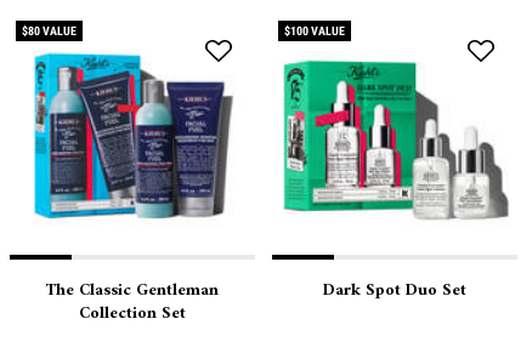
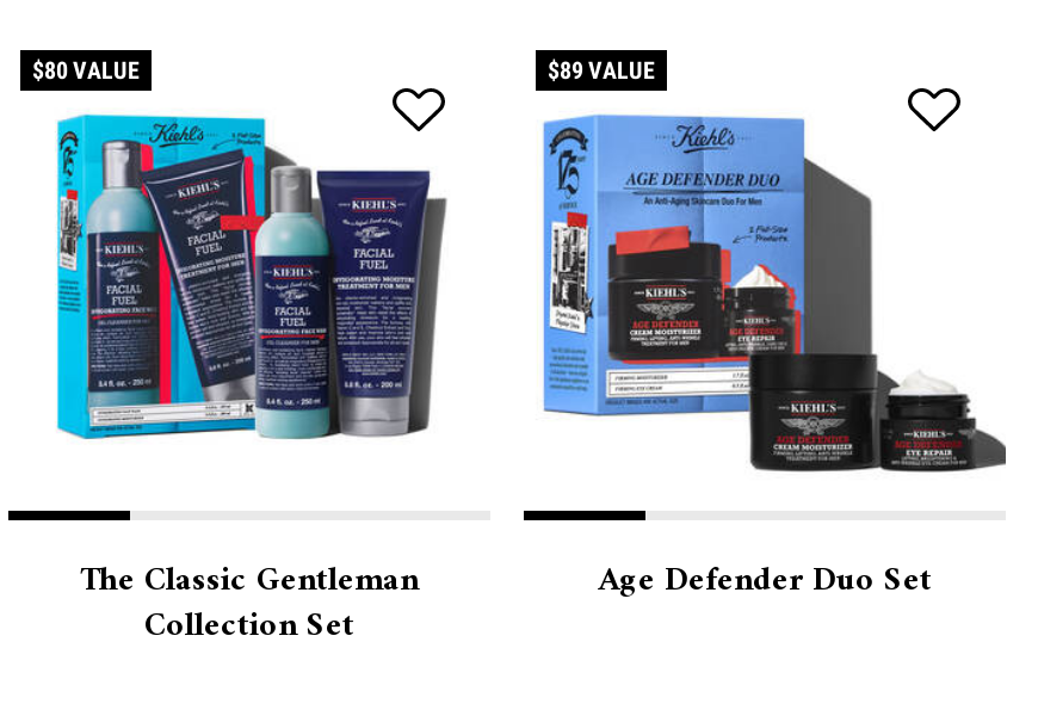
[284,24,345,38] $100 VALUE -> [548,57,655,84] $89 VALUE
[282,53,517,306] [image] | Dark Spot Duo Set -> [540,112,1008,611] [image] | Age Defender Duo Set

